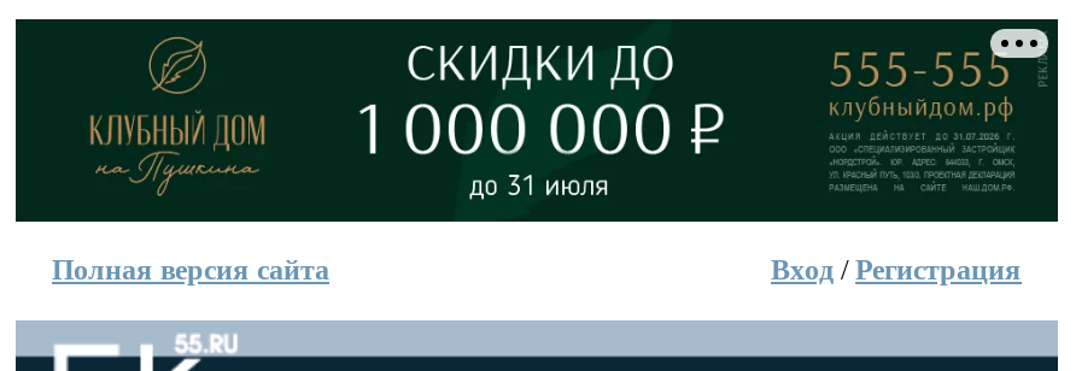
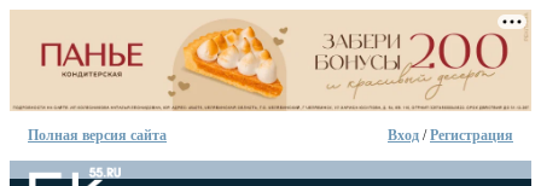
[13,17,1060,224] [image] -> [10,10,531,111] [image]

